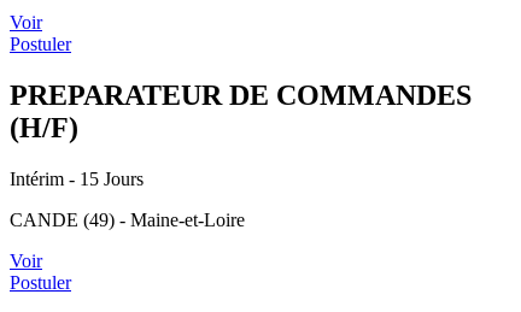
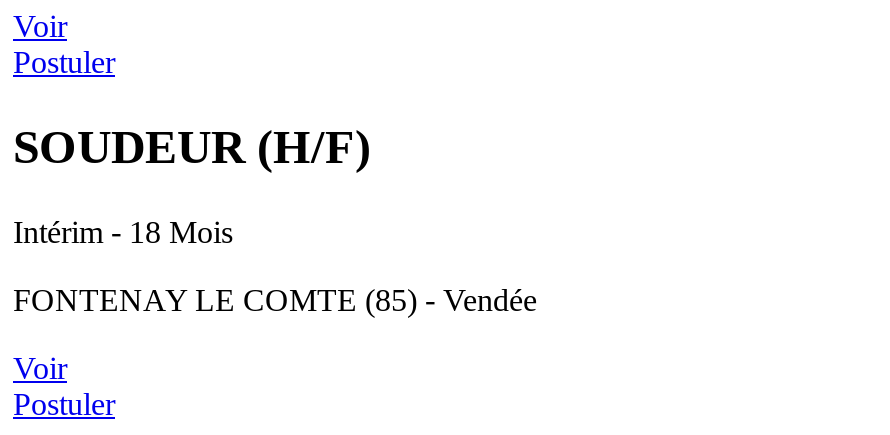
[10,79,472,143] PREPARATEUR DE COMMANDES | (H/F) -> [13,121,371,173] SOUDEUR (H/F)
[10,168,144,189] Intérim - 15 Jours -> [13,215,233,249] Intérim - 18 Mois
[10,209,245,230] CANDE (49) - Maine-et-Loire -> [13,283,537,317] FONTENAY LE COMTE (85) - Vendée

